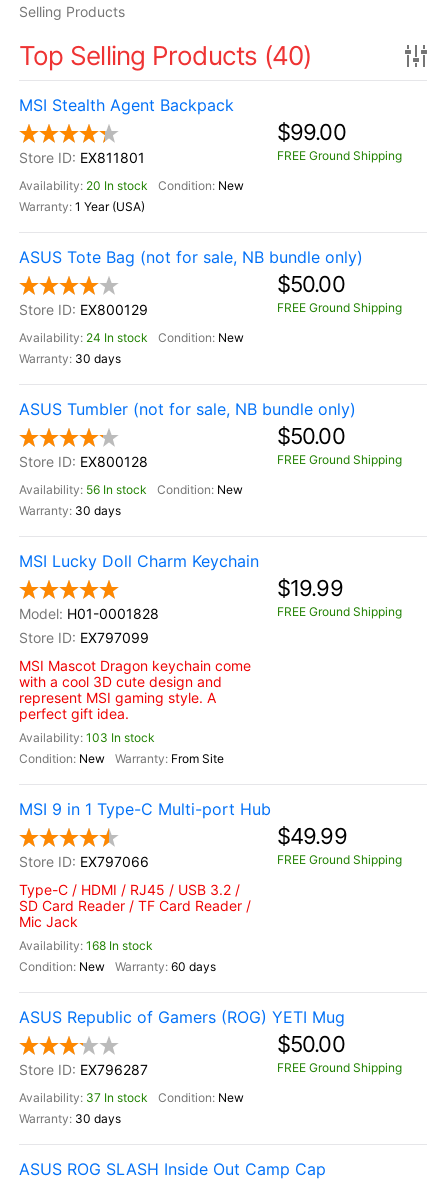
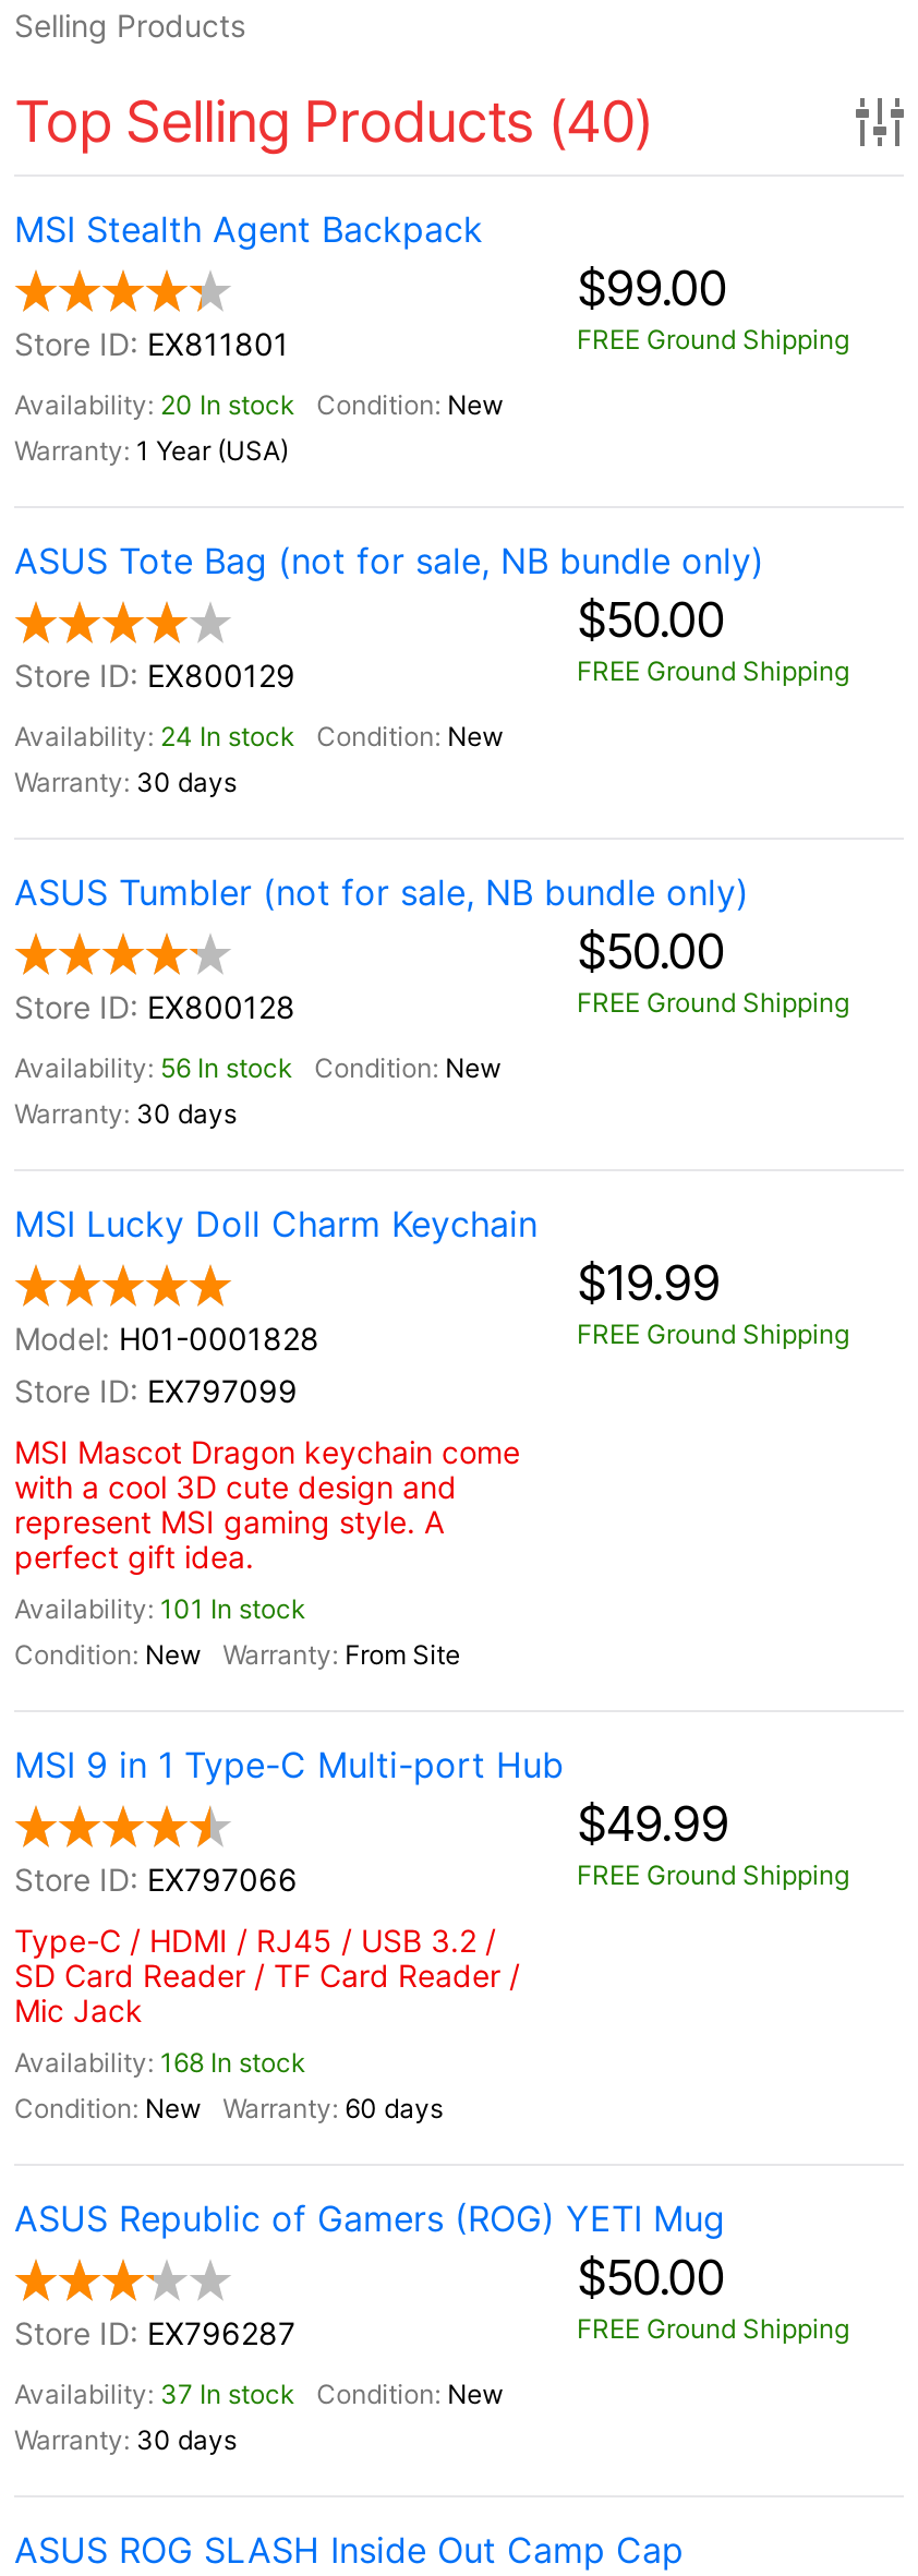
[86,730,155,745] 103 In stock -> [160,1592,306,1625] 101 In stock

